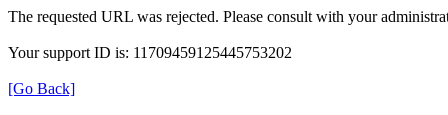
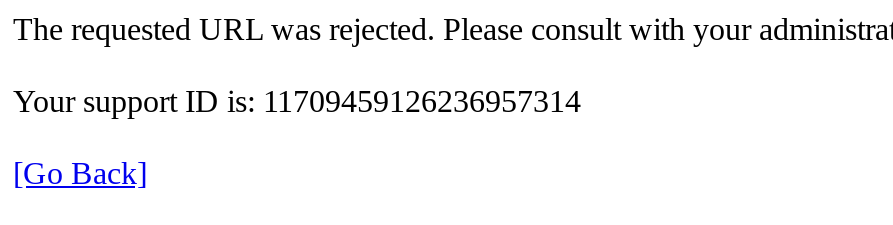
[8,44,292,61] Your support ID is: 11709459125445753202 -> [13,84,581,118] Your support ID is: 11709459126236957314

